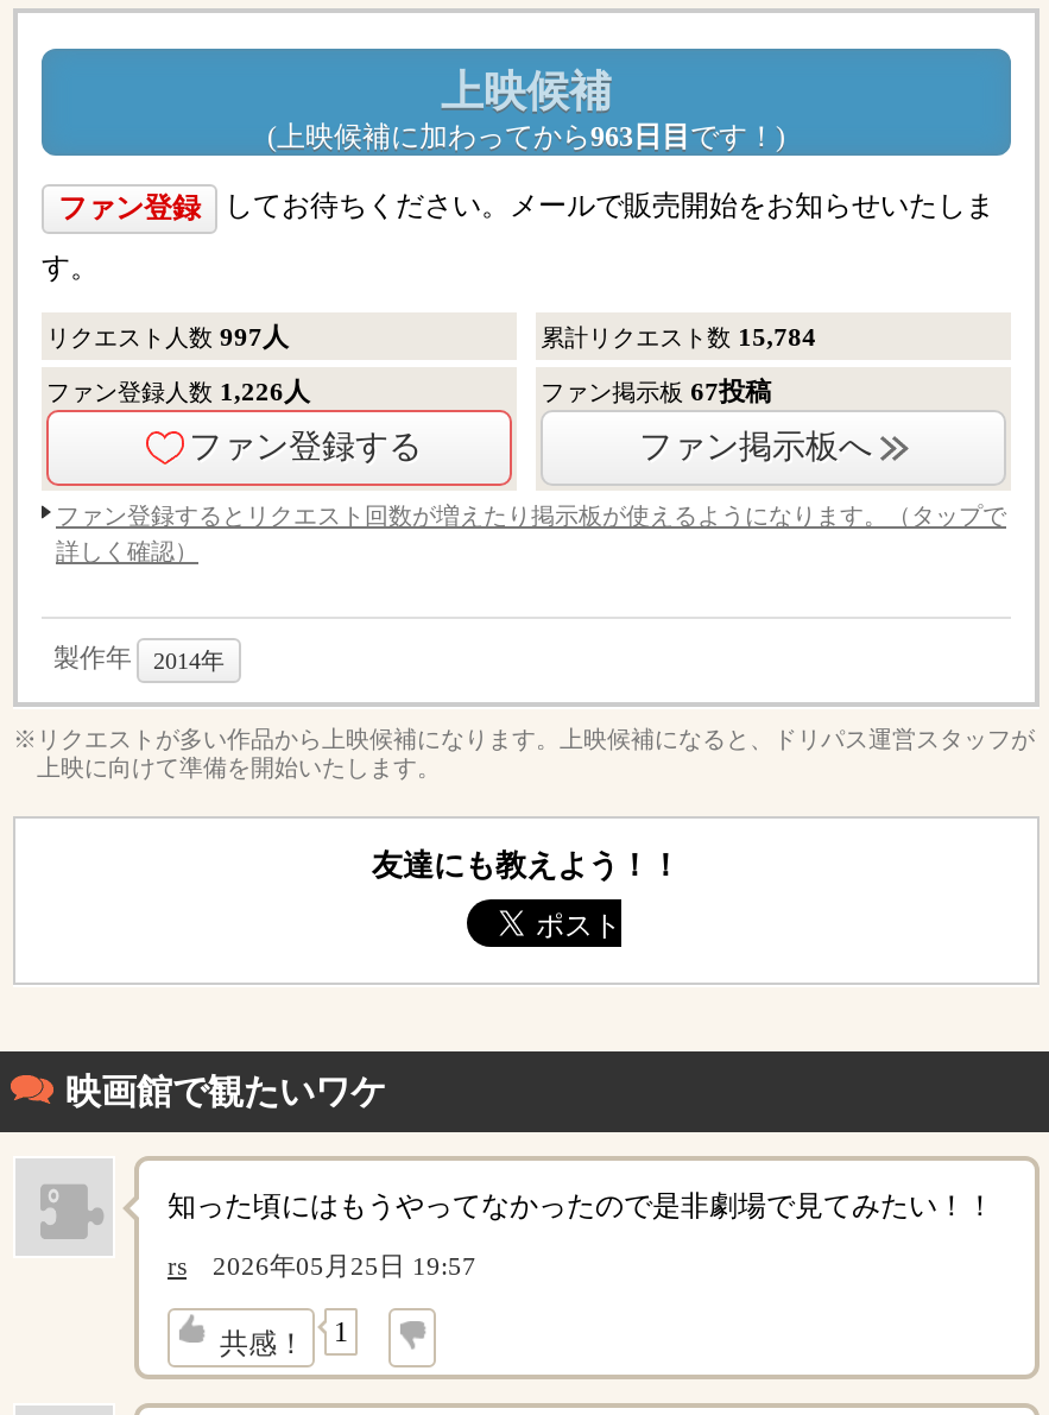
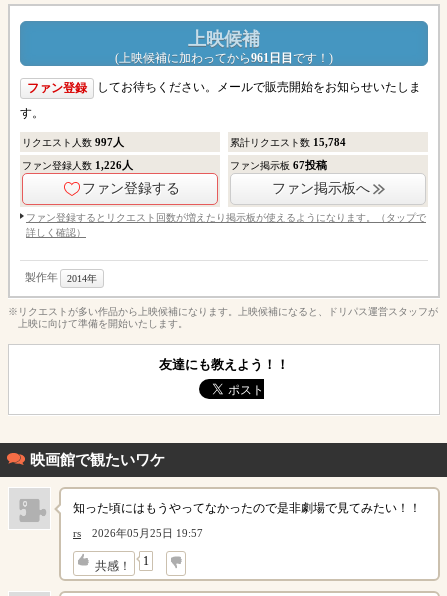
[267,120,785,154] (上映候補に加わってから963日目です！) -> [115,51,333,65] (上映候補に加わってから961日目です！)

